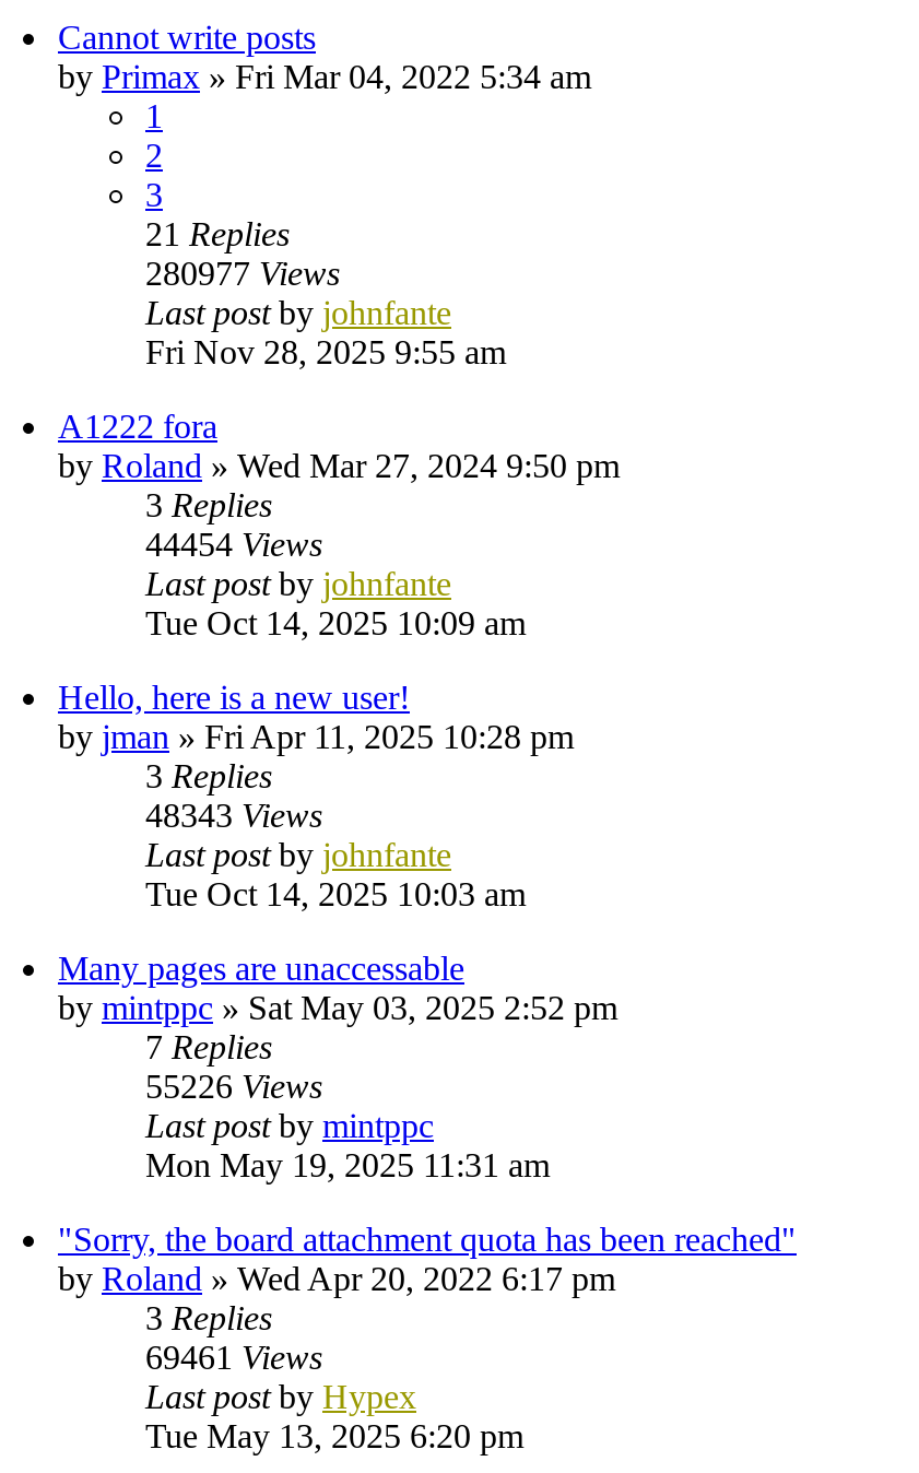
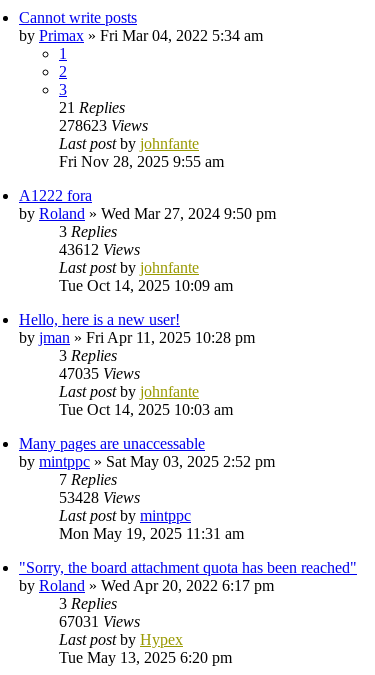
[145,254,340,292] 280977 Views -> [59,117,148,134] 278623 Views
[145,525,322,563] 44454 Views -> [59,241,140,258] 43612 Views
[145,796,322,834] 48343 Views -> [59,365,140,382] 47035 Views
[145,1067,322,1105] 55226 Views -> [59,489,140,506] 53428 Views
[145,1338,322,1376] 69461 Views -> [59,613,140,630] 67031 Views

